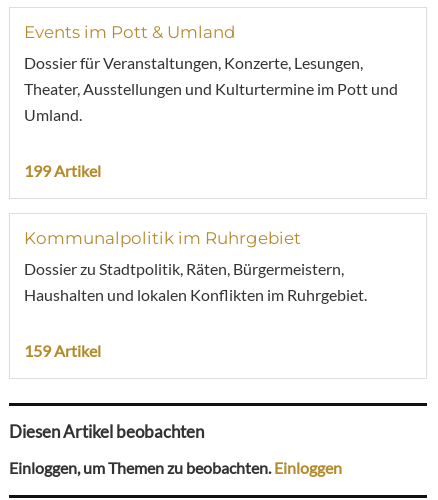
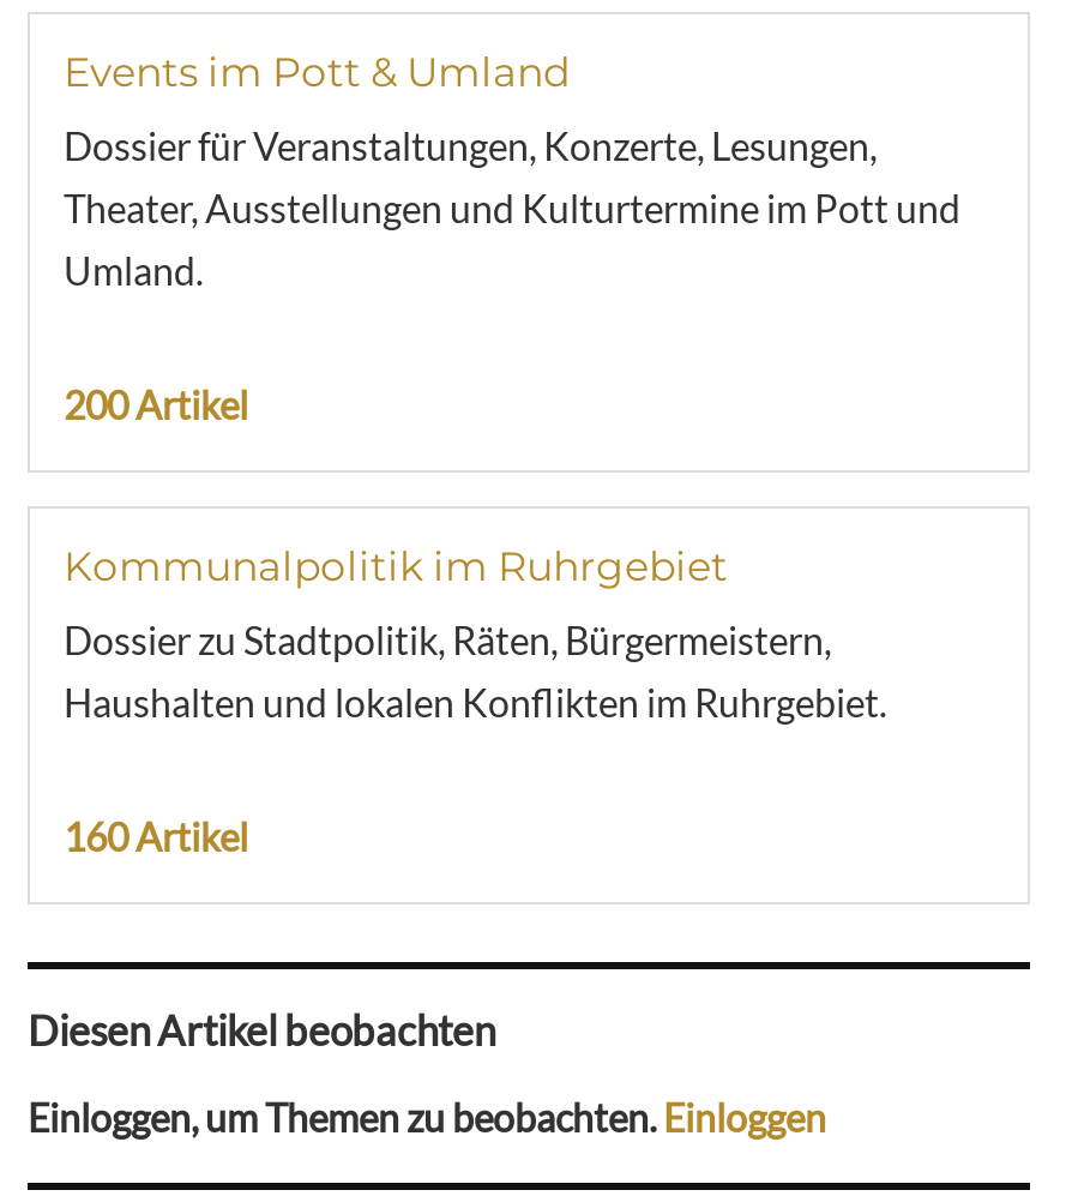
[24,161,101,180] 199 Artikel -> [64,381,248,426] 200 Artikel
[24,341,101,360] 159 Artikel -> [64,813,248,858] 160 Artikel

